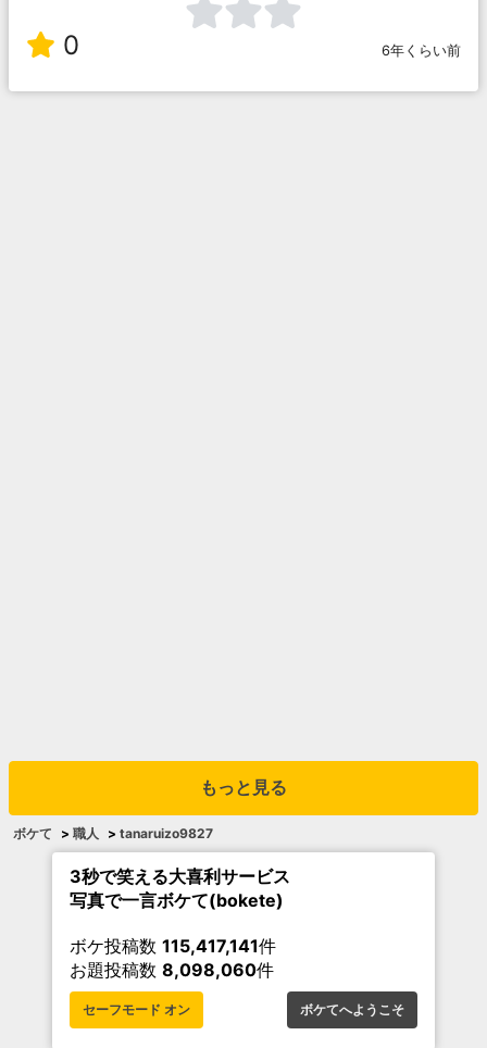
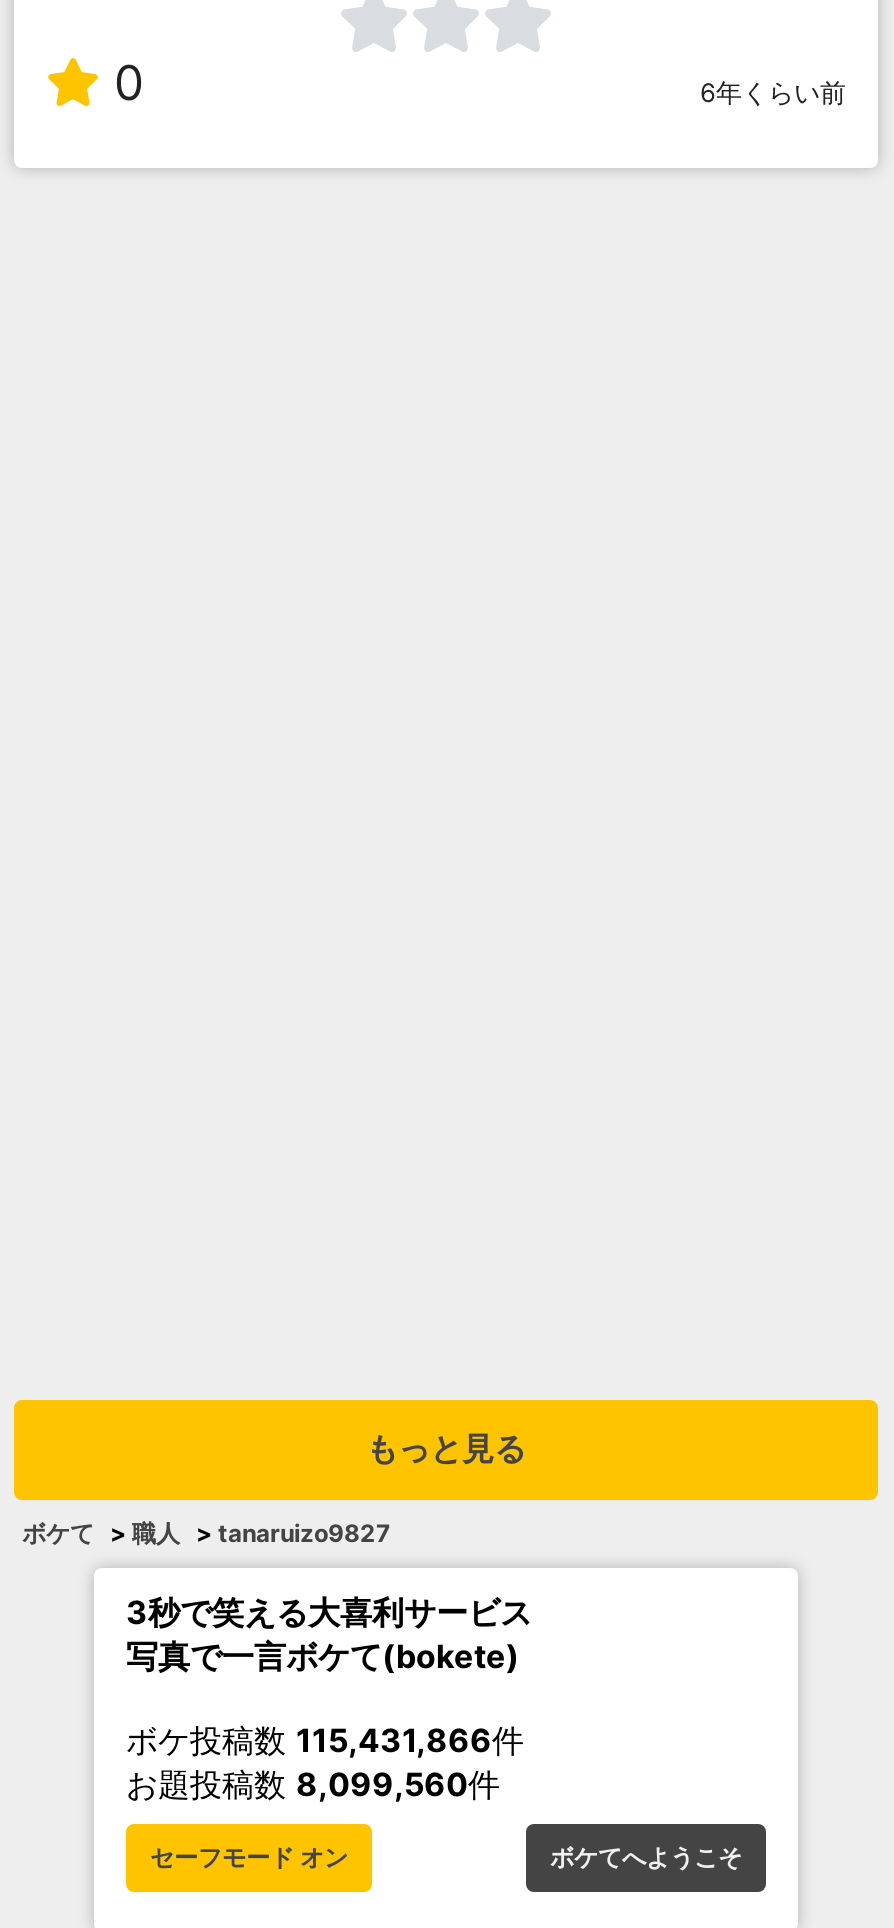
[70,935,276,957] ボケ投稿数115,417,141件 -> [126,1720,524,1760] ボケ投稿数115,431,866件
[70,959,274,981] お題投稿数8,098,060件 -> [126,1764,500,1804] お題投稿数8,099,560件

